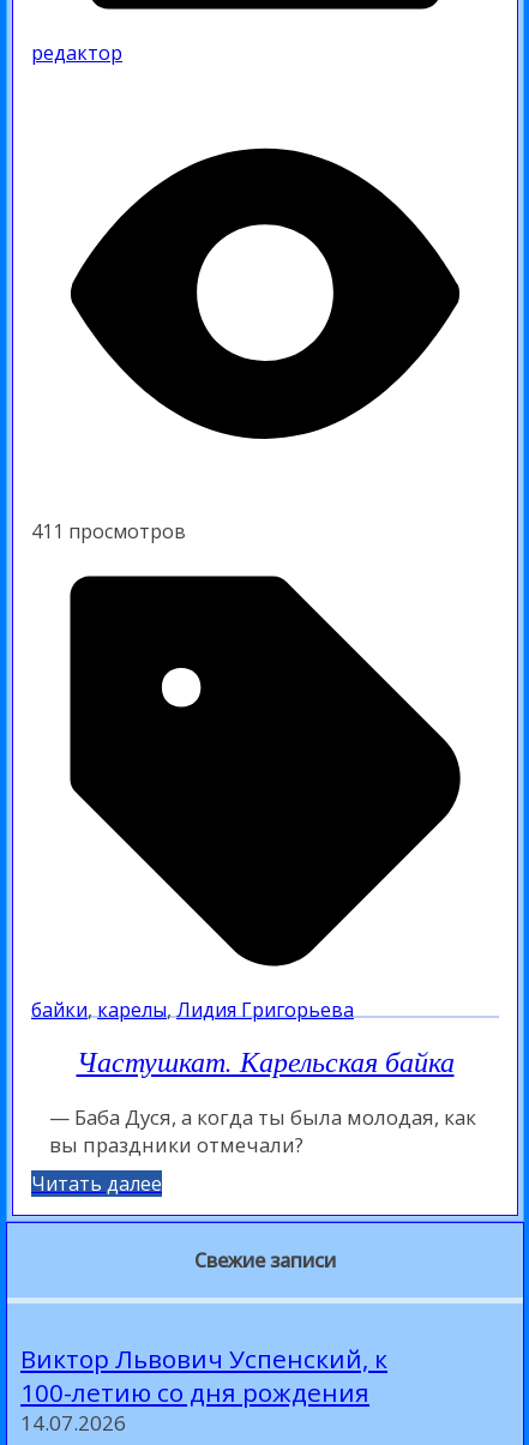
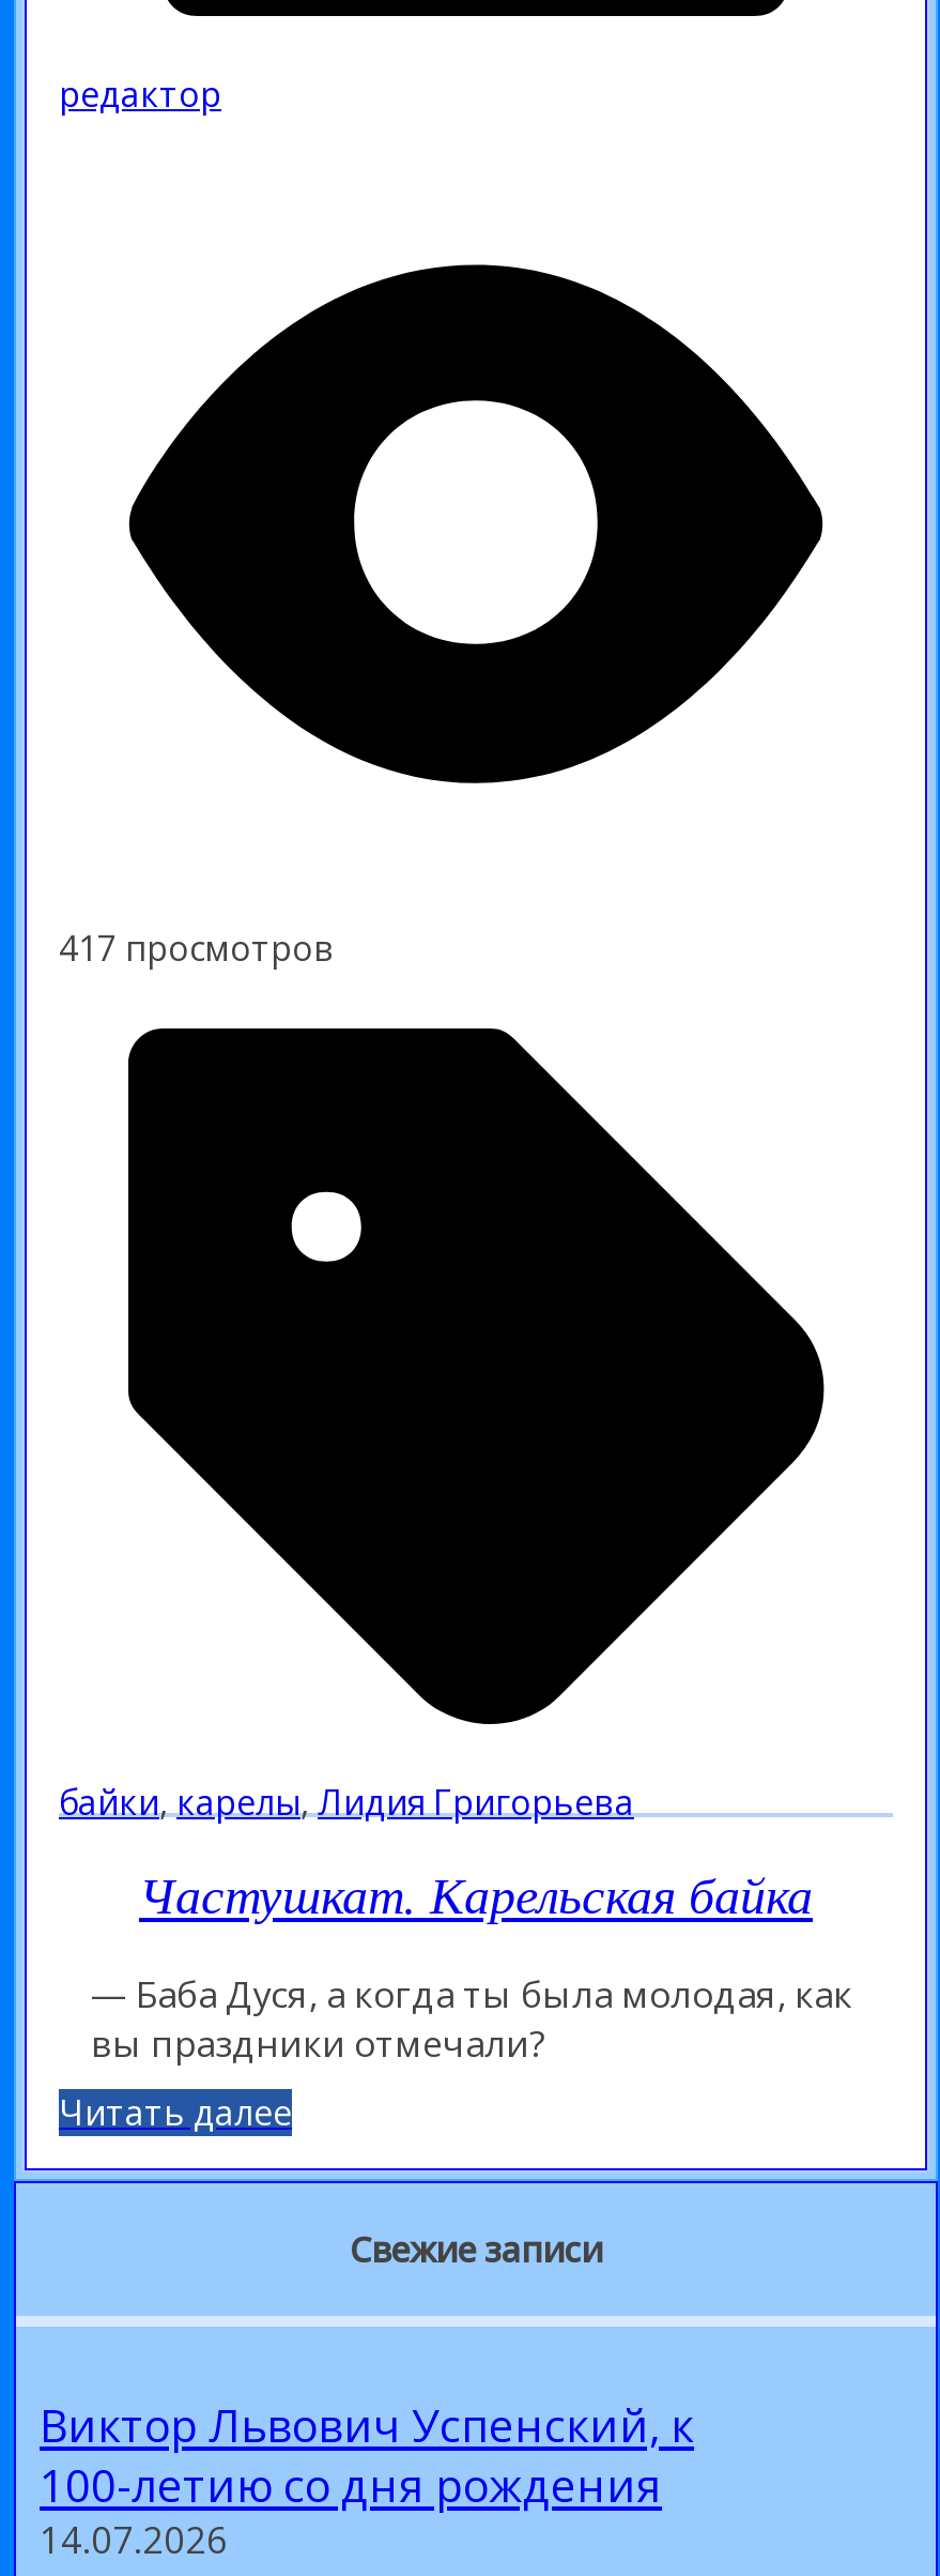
[31,518,186,545] 411 просмотров -> [59,925,335,972] 417 просмотров

